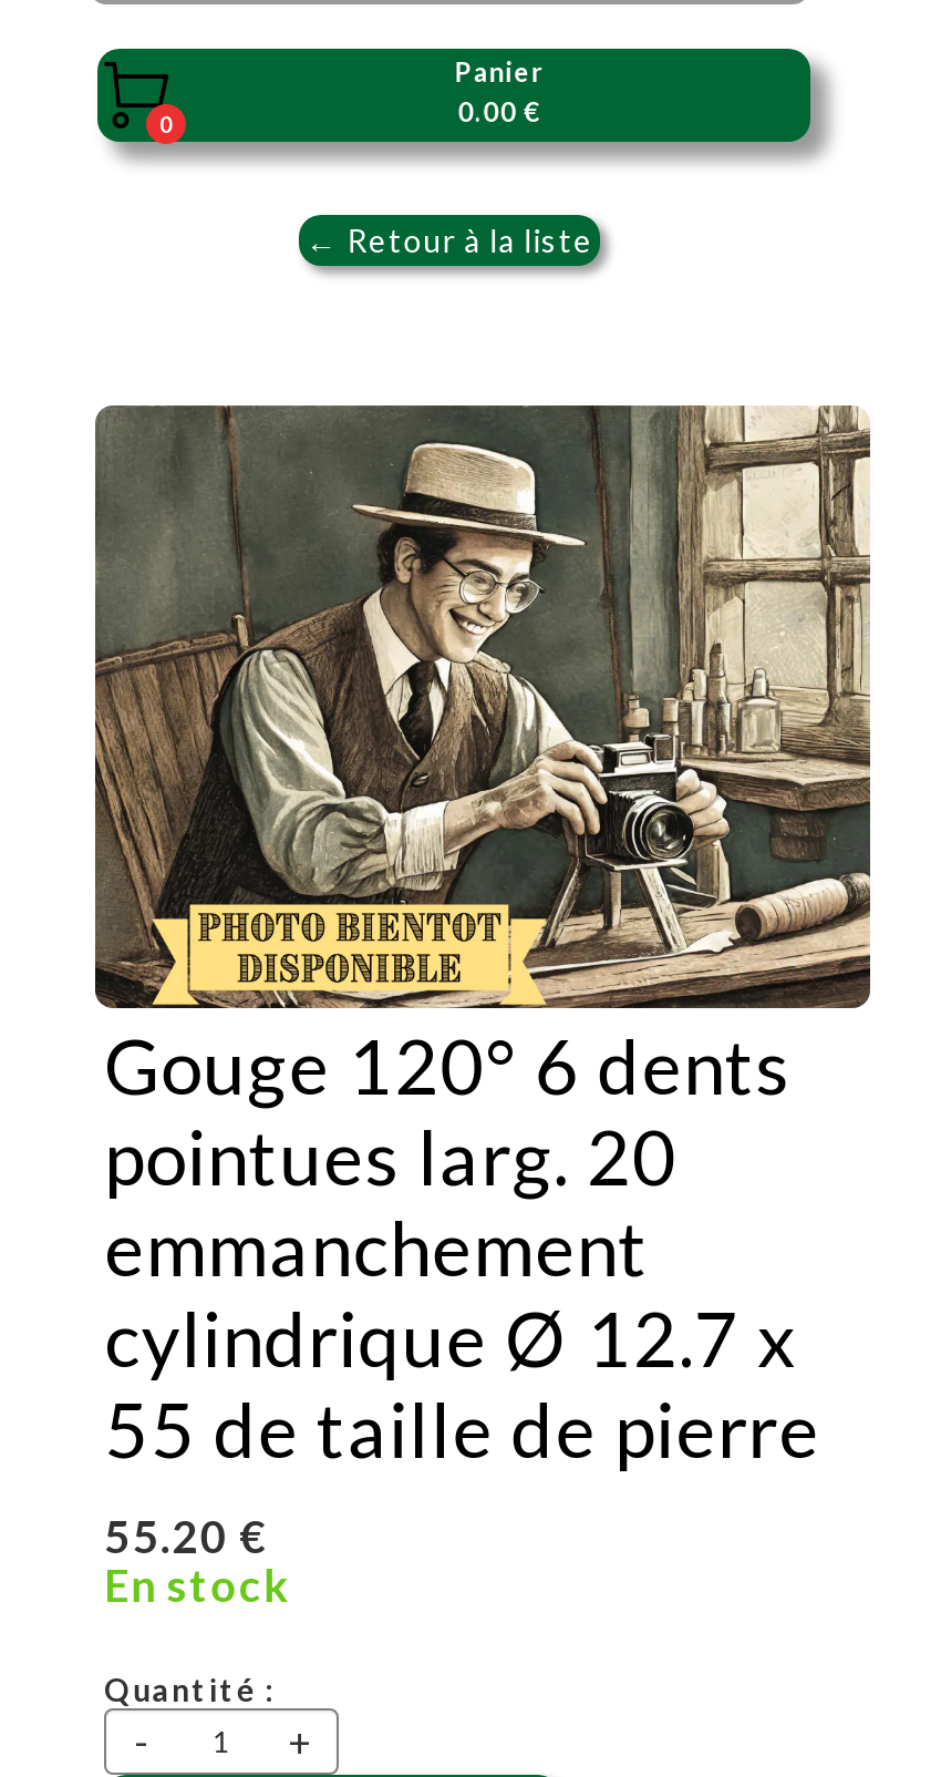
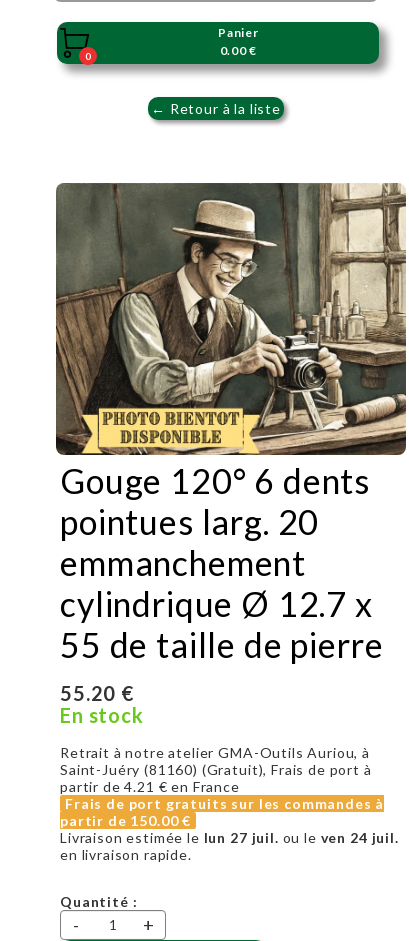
none -> [60,744,399,863] Retrait à notre atelier GMA-Outils Auriou, à | Saint-Juéry (81160) (Gratuit), Frais de port à | partir de 4.21 €en France | Frais de port gratuits sur les commandes à | partir de 150.00 € | Livraison estimée le lun 27 juil. ou le ven 24 juil. | en livraison rapide.

